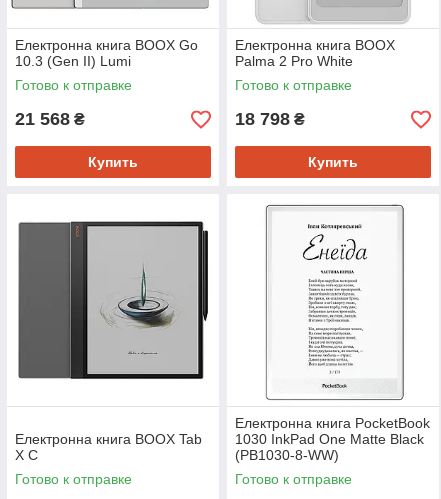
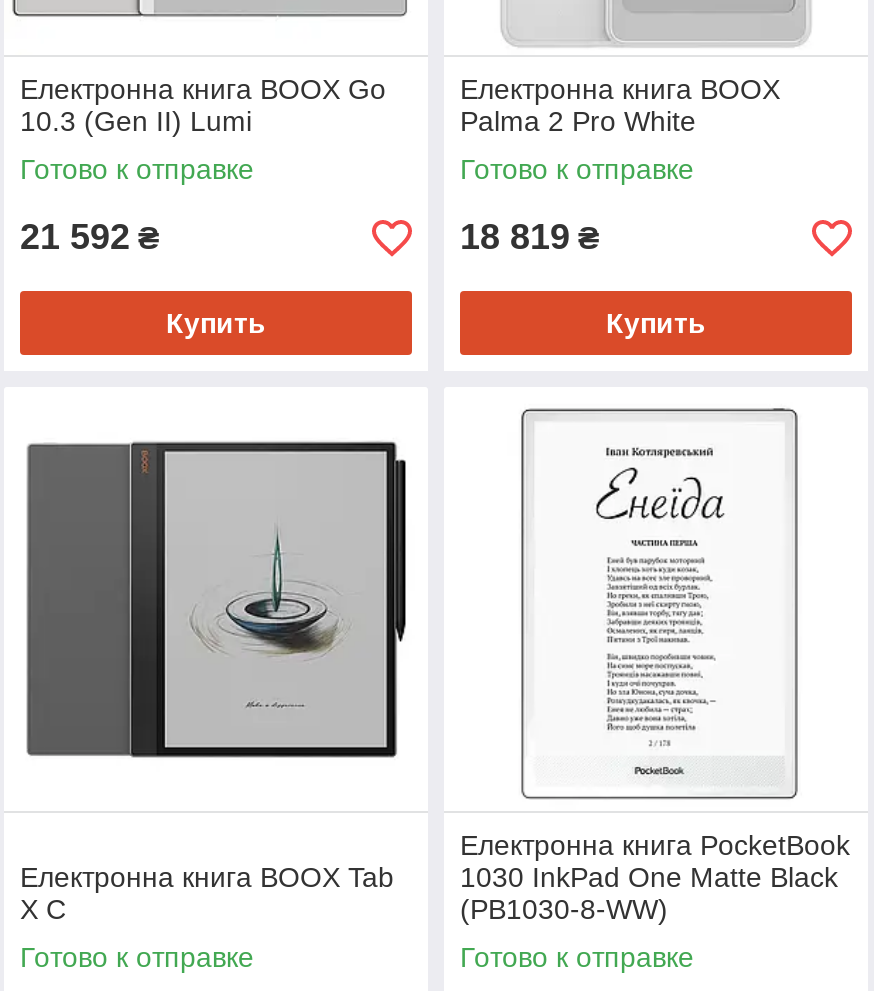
[15,109,85,129] 21 568 ₴ -> [20,217,160,257] 21 592 ₴
[235,109,305,129] 18 798 ₴ -> [460,217,600,257] 18 819 ₴

